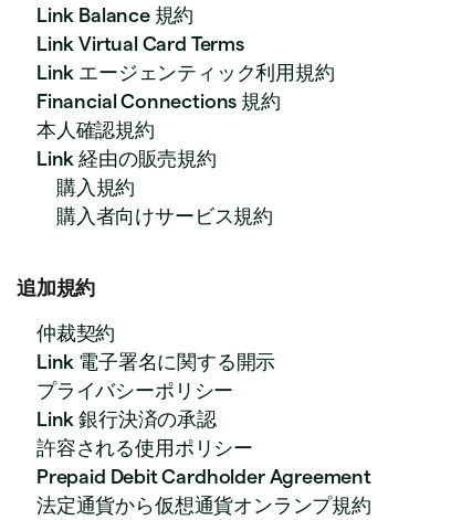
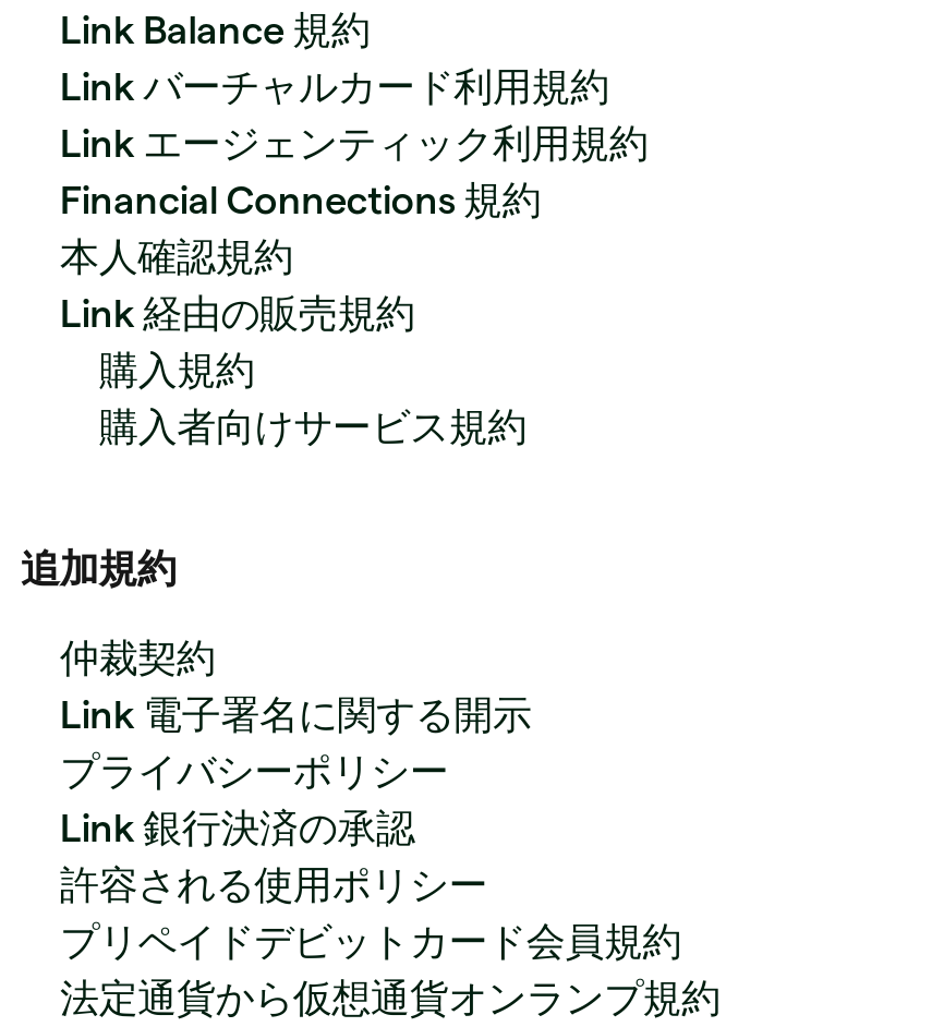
[36,33,244,54] Link Virtual Card Terms -> [60,65,609,107] Link バーチャルカード利用規約
[36,466,371,487] Prepaid Debit Cardholder Agreement -> [60,920,682,962] プリペイドデビットカード会員規約

